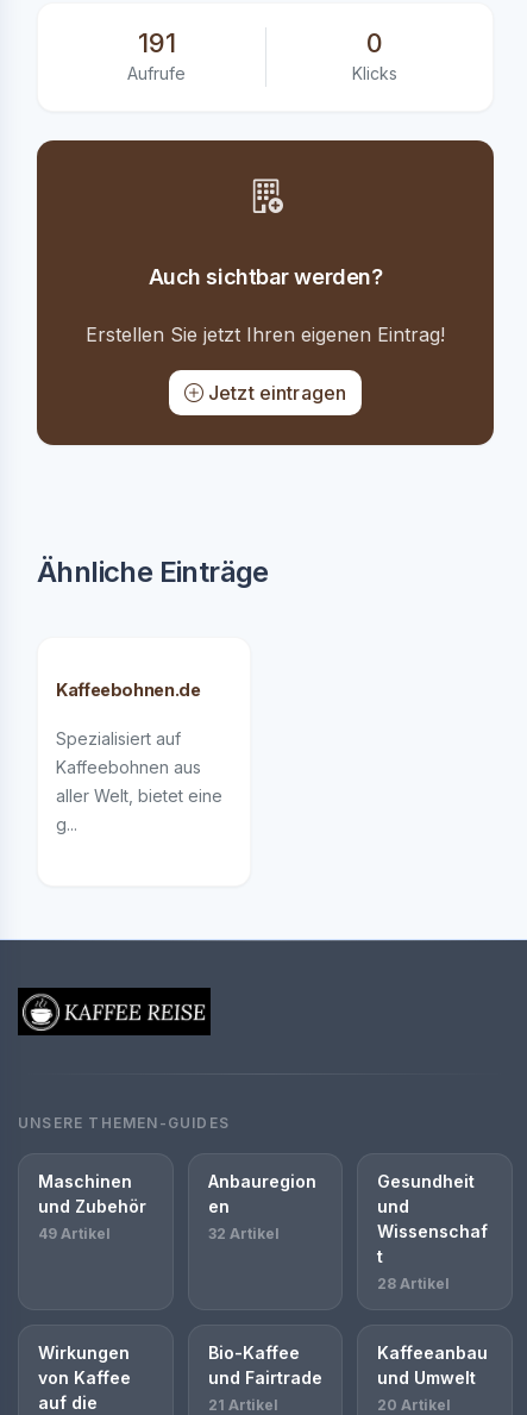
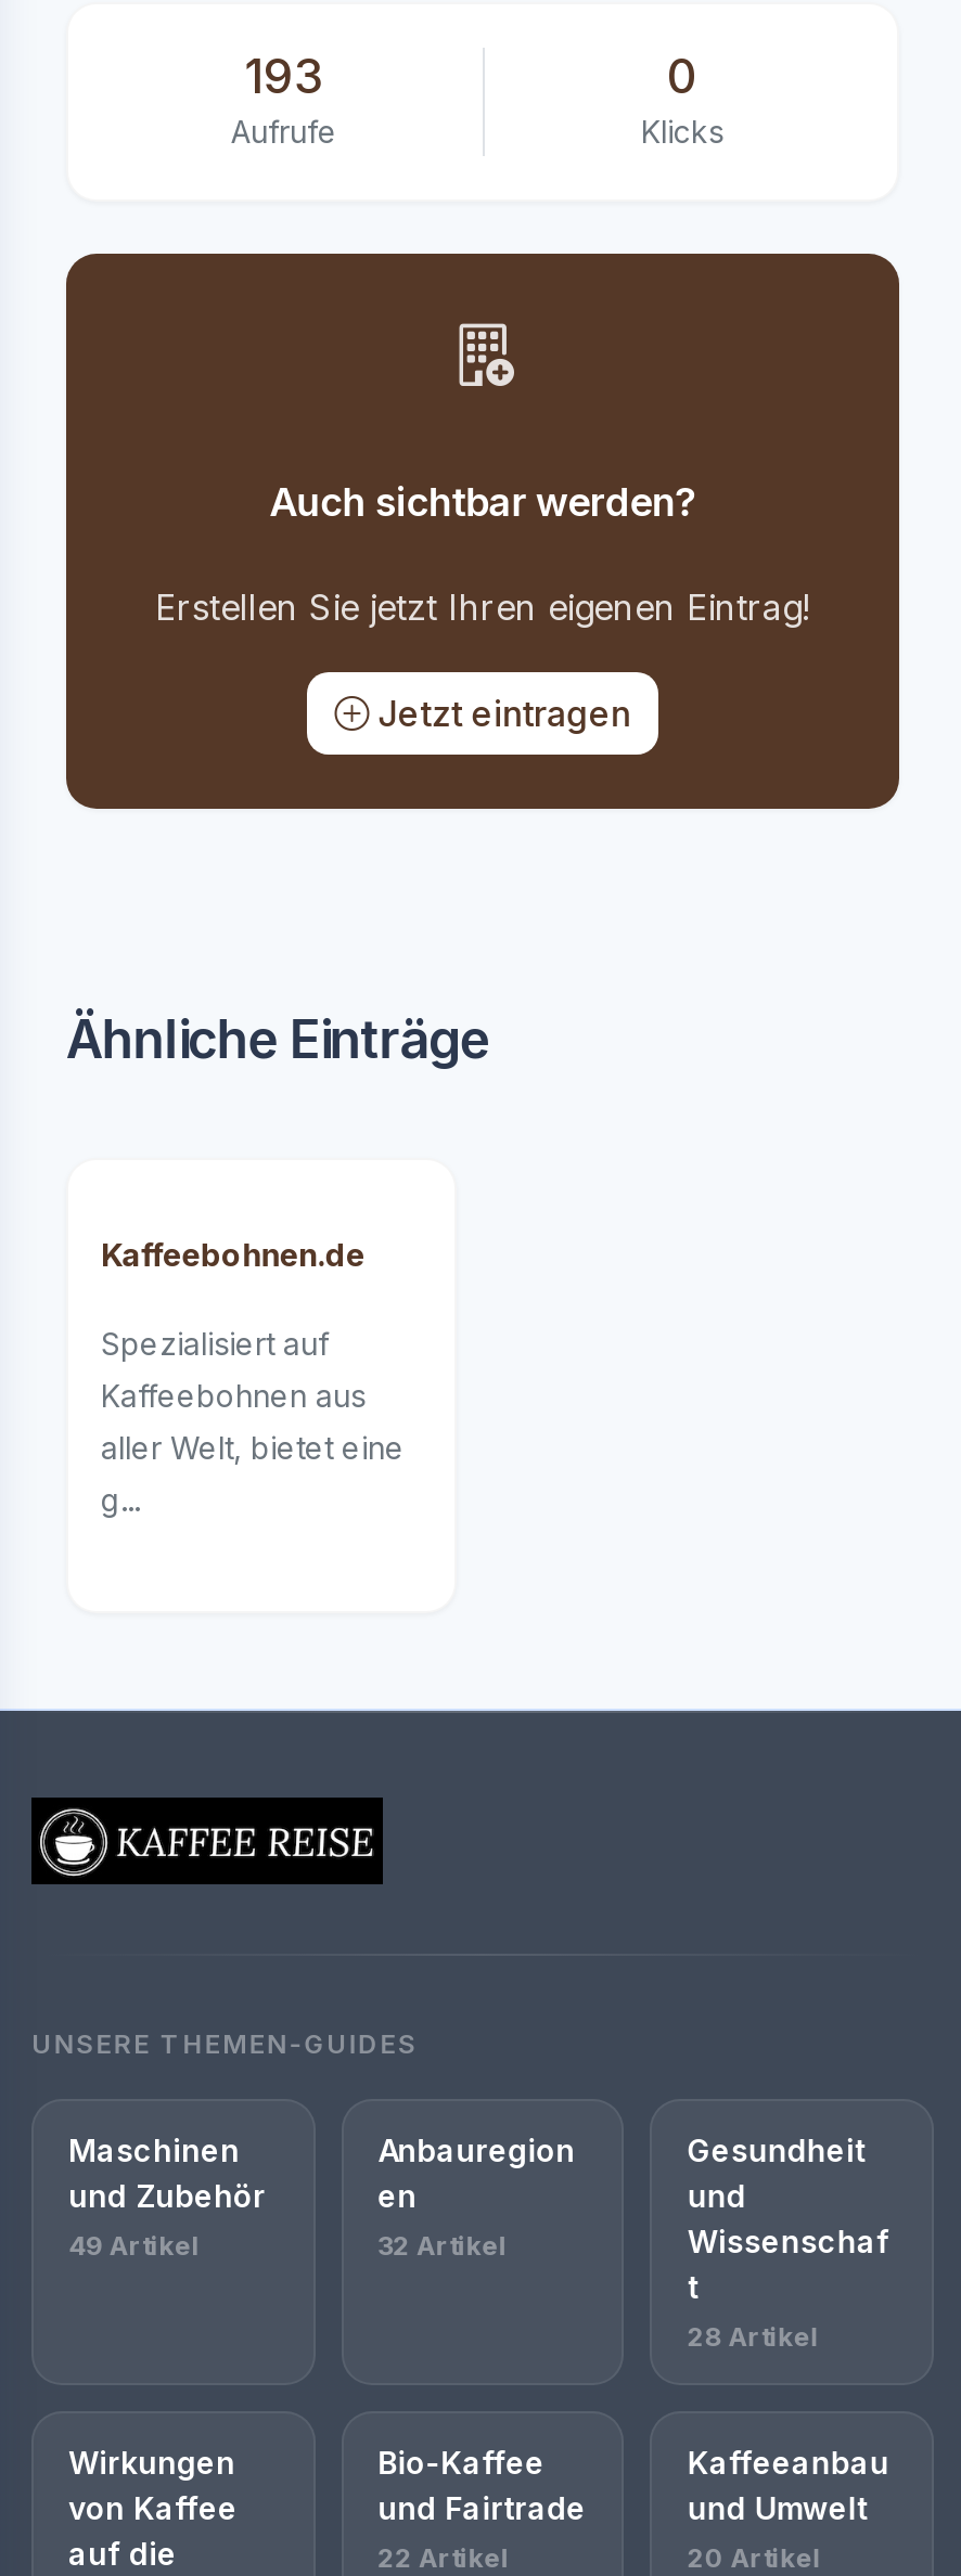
[137,27,175,58] 191 -> [244,48,324,104] 193
[208,1396,278,1414] 21 Artikel -> [378,2541,510,2574] 22 Artikel

